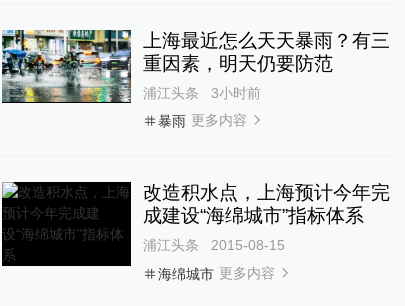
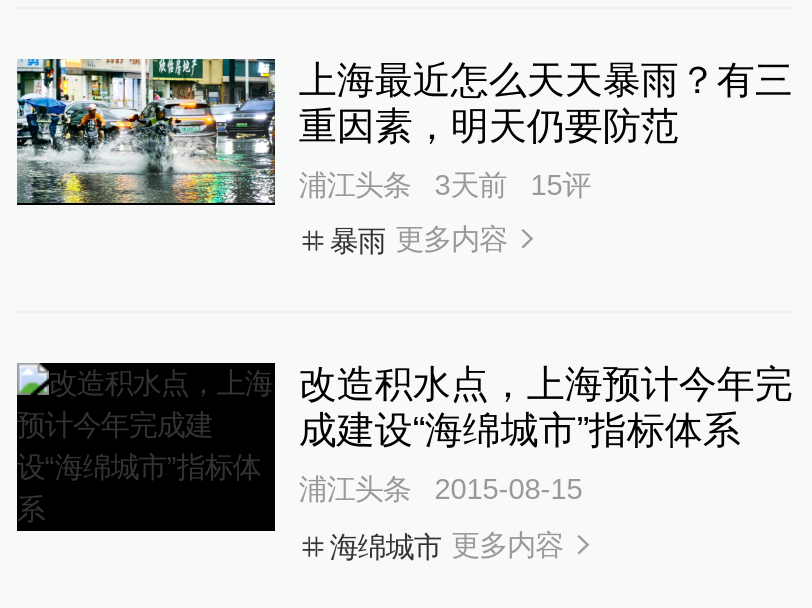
[211,85,261,101] 3小时前 -> [435,169,590,201] 3天前 | 15评

